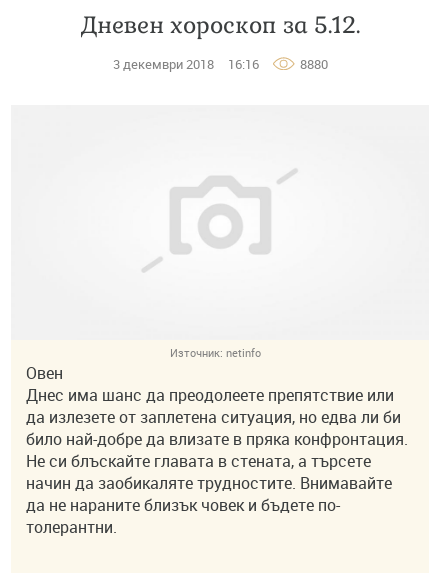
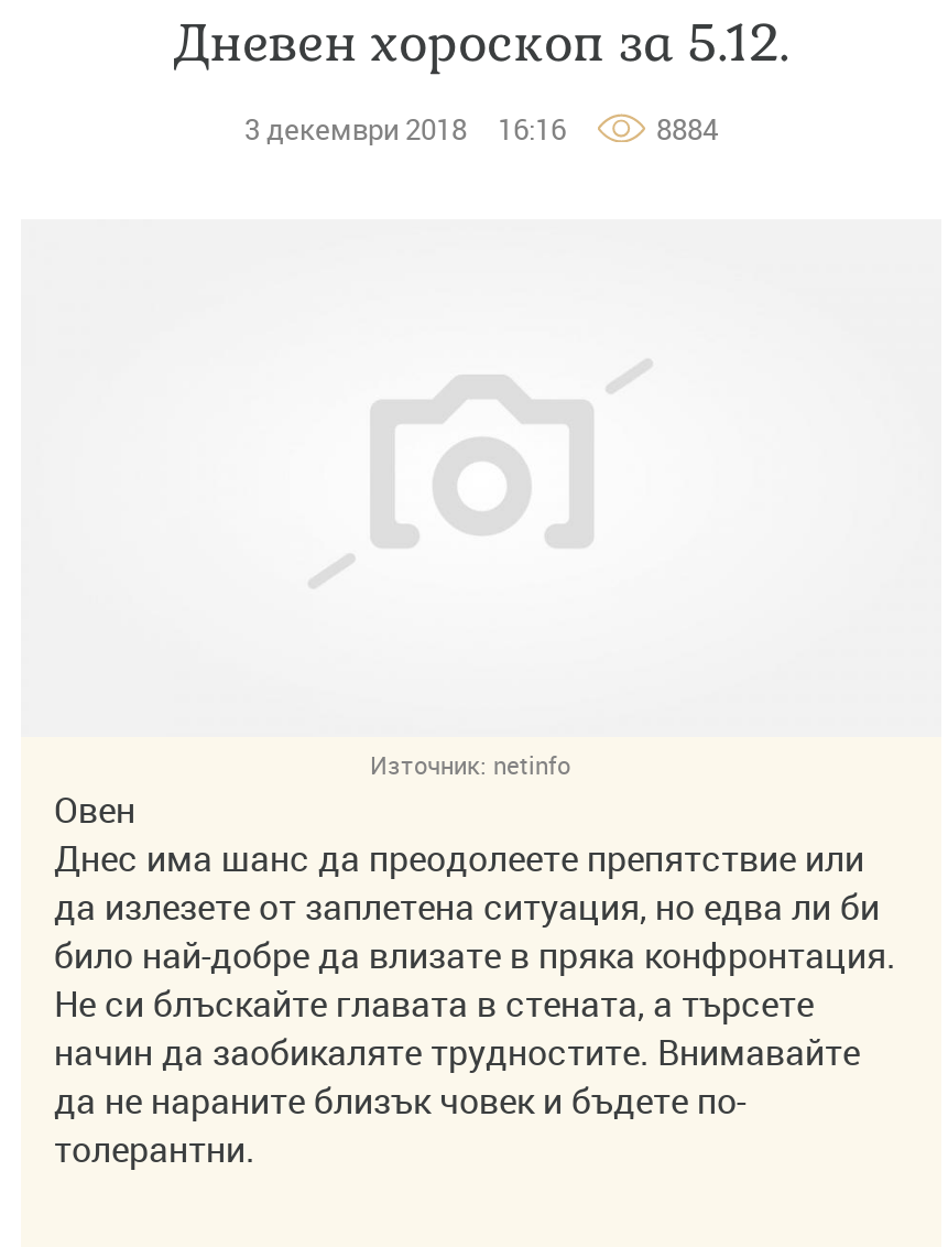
[299,55,327,73] 8880 -> [656,109,718,149] 8884

